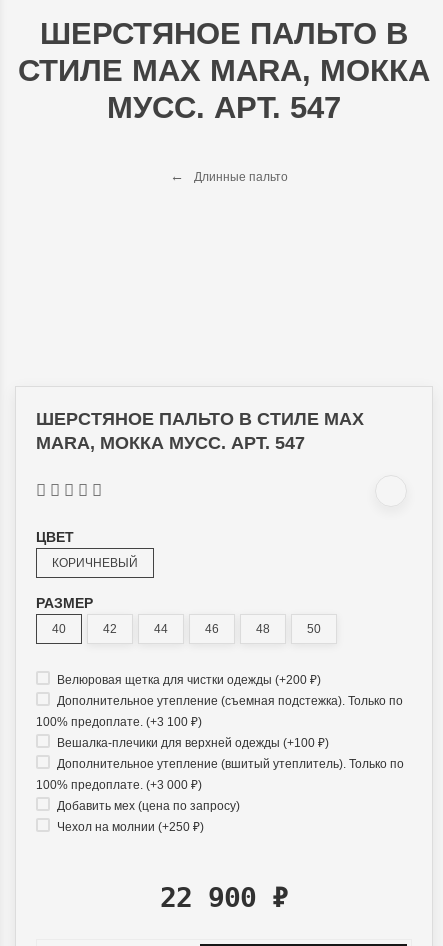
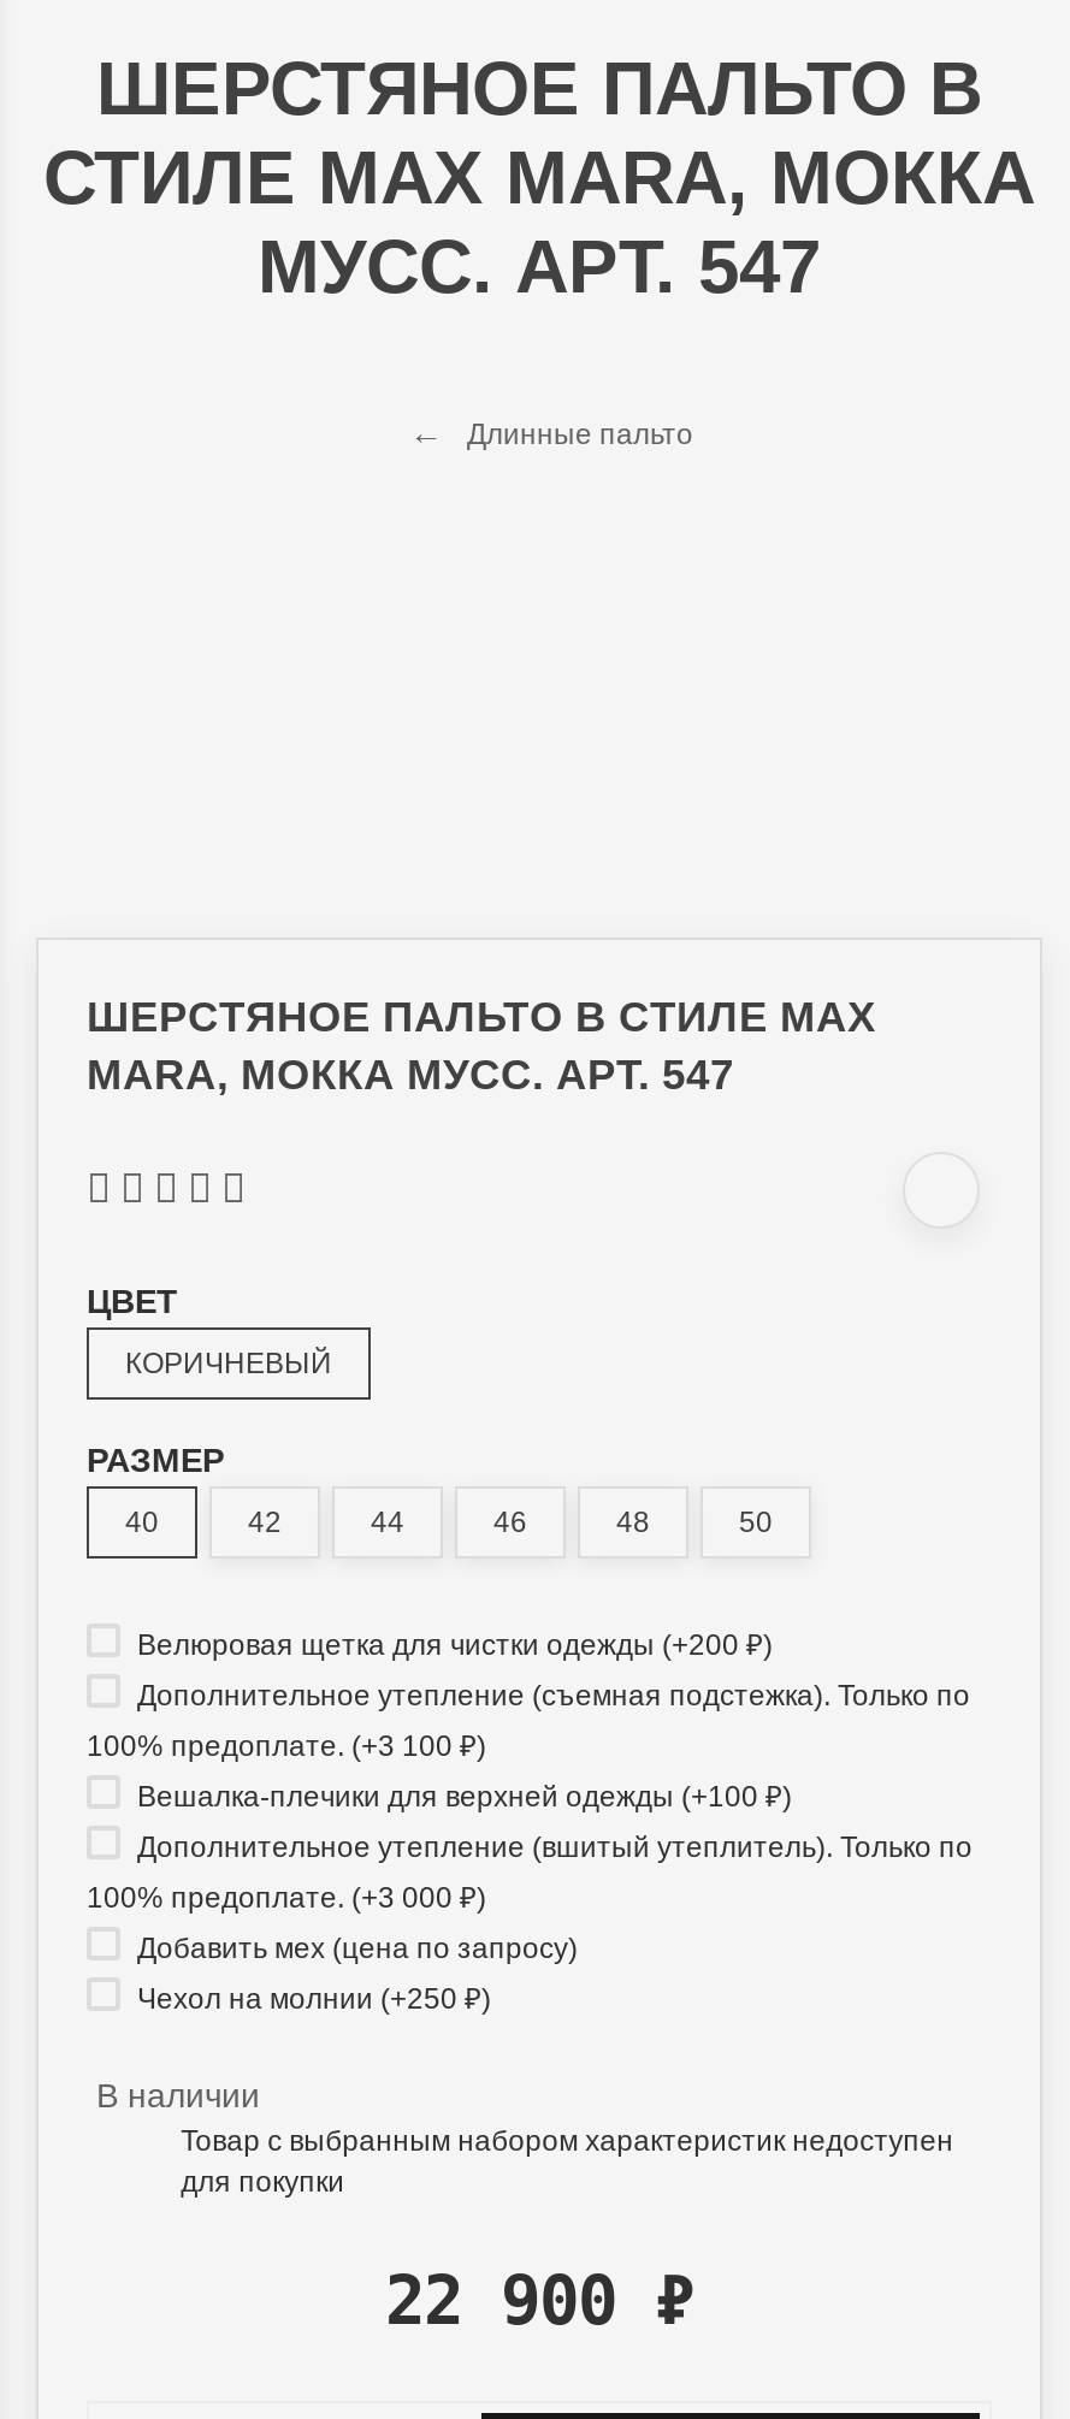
none -> [96,2075,953,2198] В наличии | Товар с выбранным набором характеристик недоступен | для покупки

